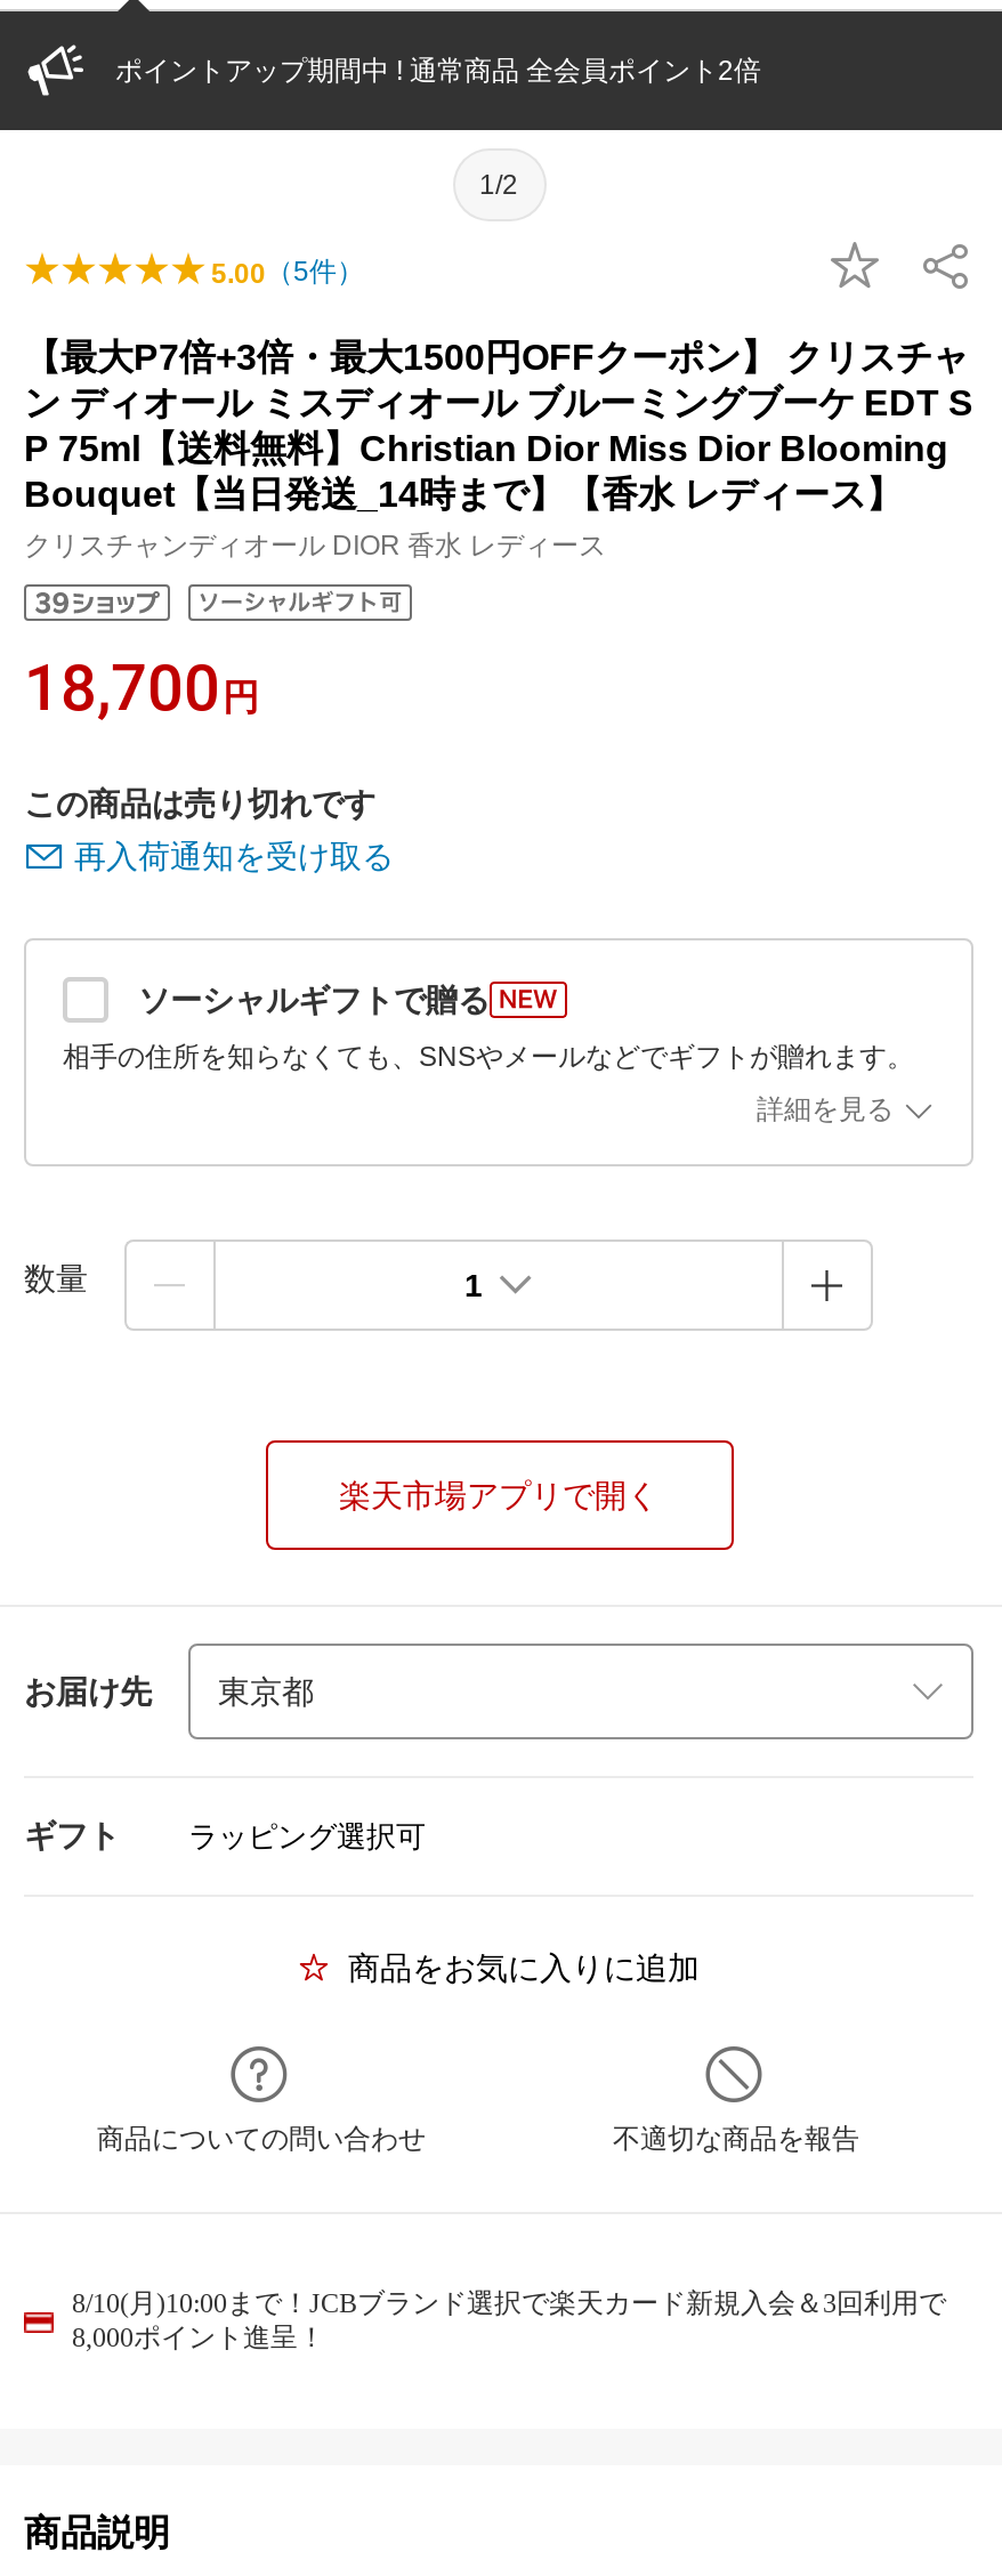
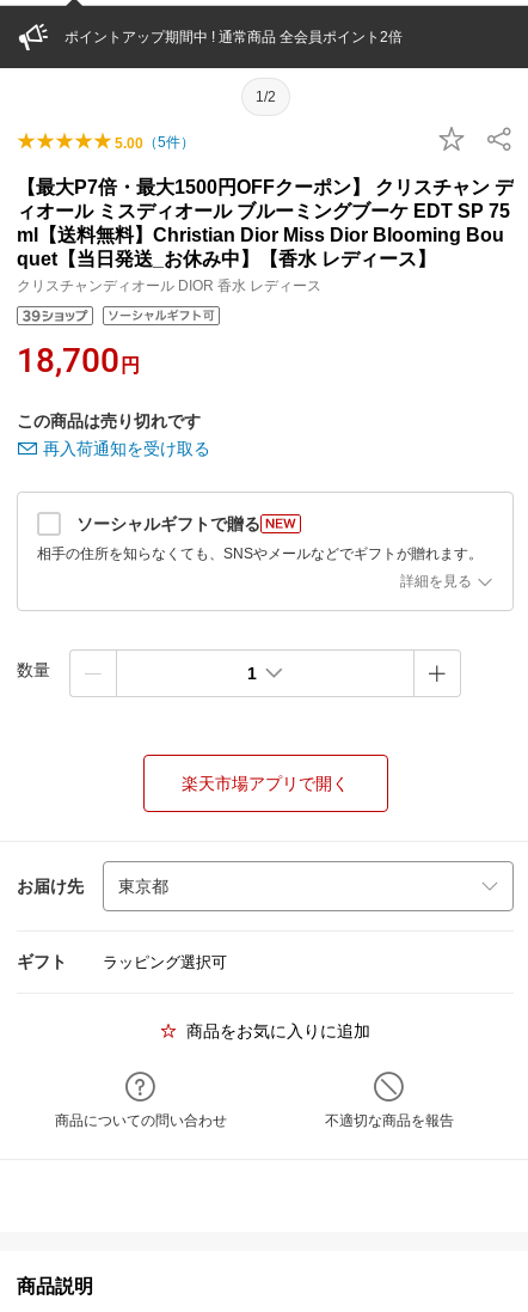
[24,338,973,514] 【最大P7倍+3倍・最大1500円OFFクーポン】 クリスチャ | ン ディオール ミスディオール ブルーミングブーケ EDT S | P 75ml【送料無料】Christian Dior Miss Dior Blooming | Bouquet【当日発送_14時まで】【香水 レディース】 -> [17,177,514,269] 【最大P7倍・最大1500円OFFクーポン】 クリスチャン デ | ィオール ミスディオール ブルーミングブーケ EDT SP 75 | ml【送料無料】Christian Dior Miss Dior Blooming Bou | quet【当日発送_お休み中】【香水 レディース】
[72,2287,946,2353] 8/10(月)10:00まで！JCBブランド選択で楽天カード新規入会＆3回利用で | 8,000ポイント進呈！ -> none

